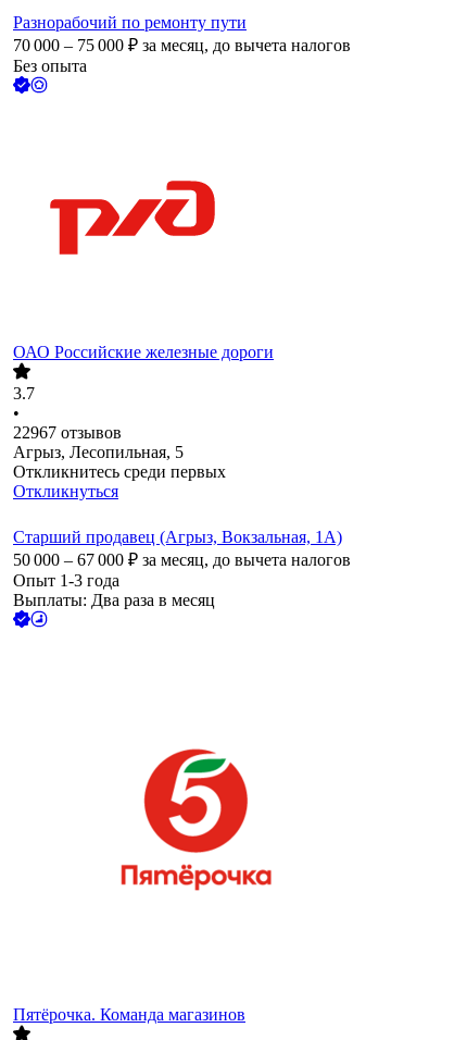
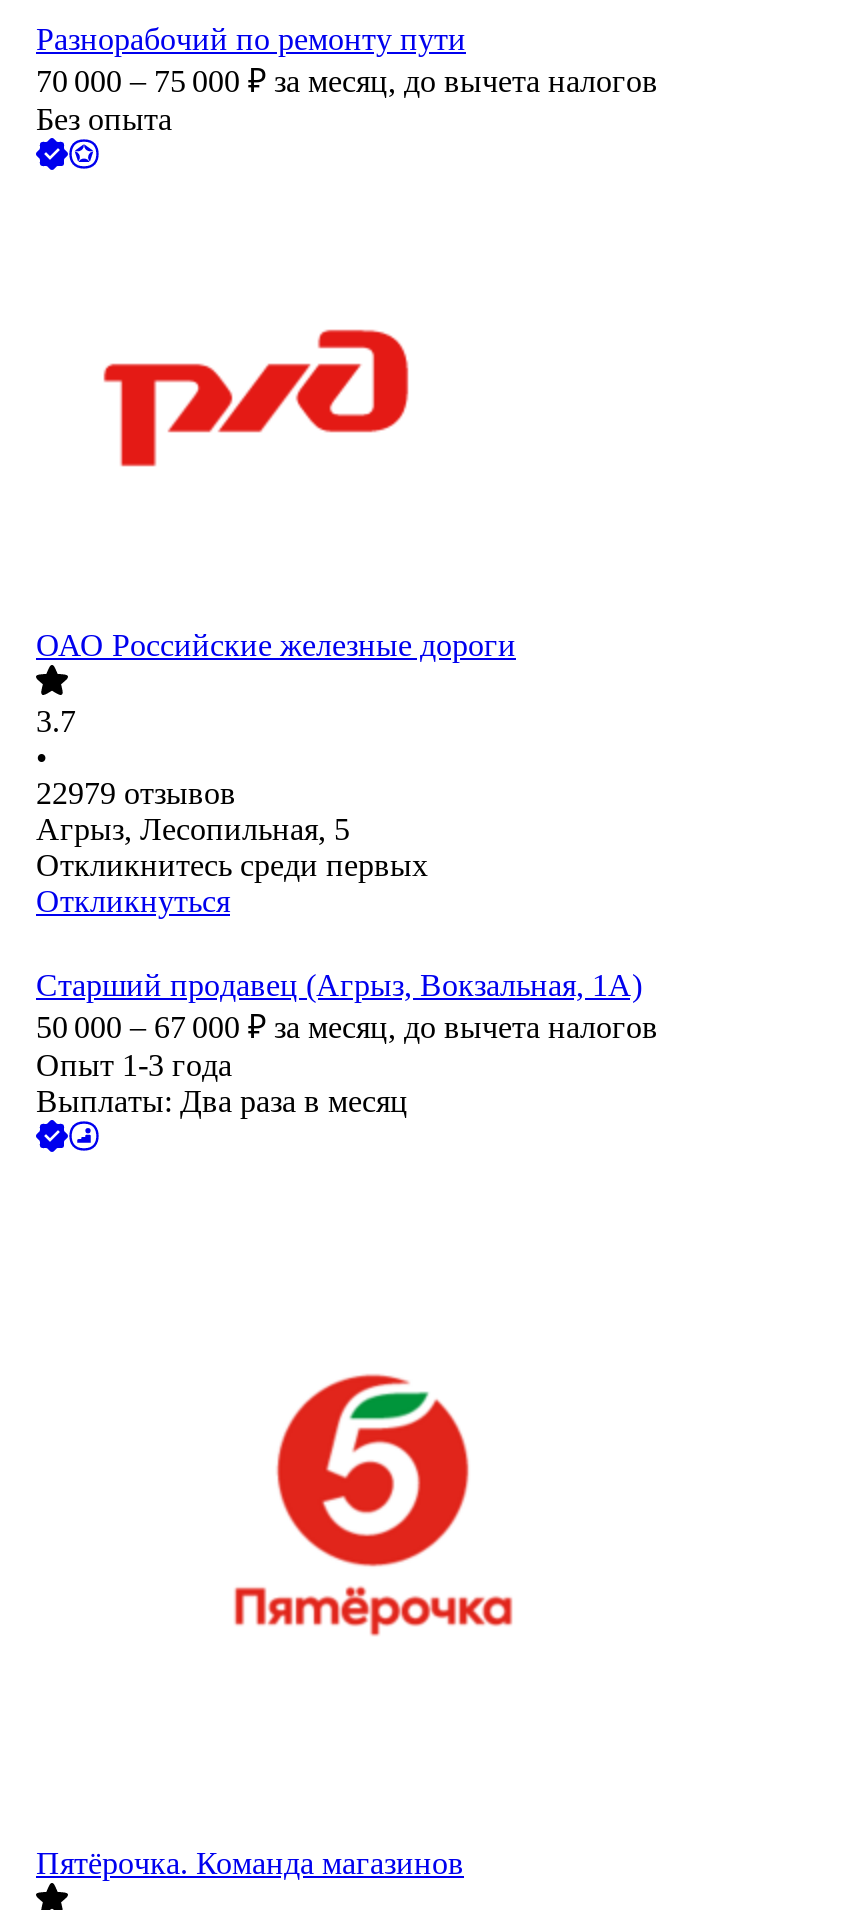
[13,424,122,442] 22967 отзывов -> [36,777,236,811] 22979 отзывов

